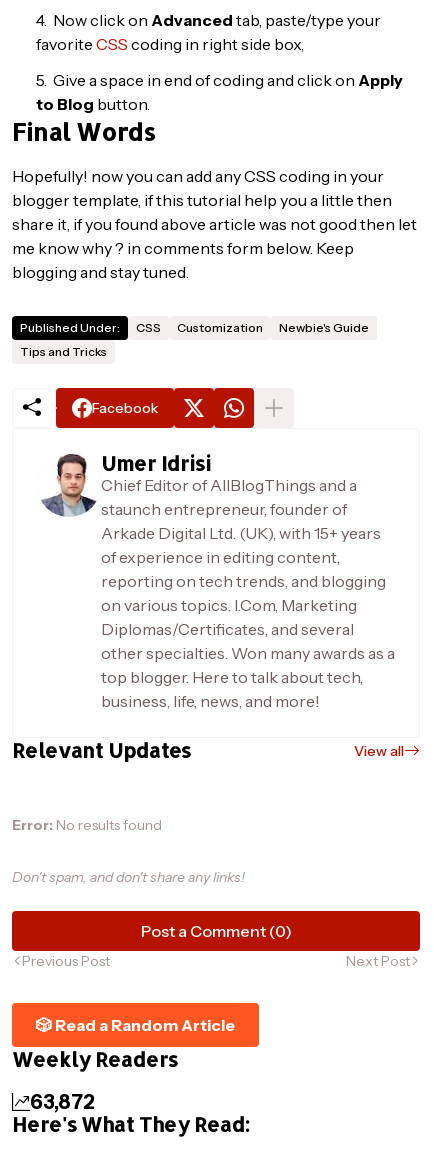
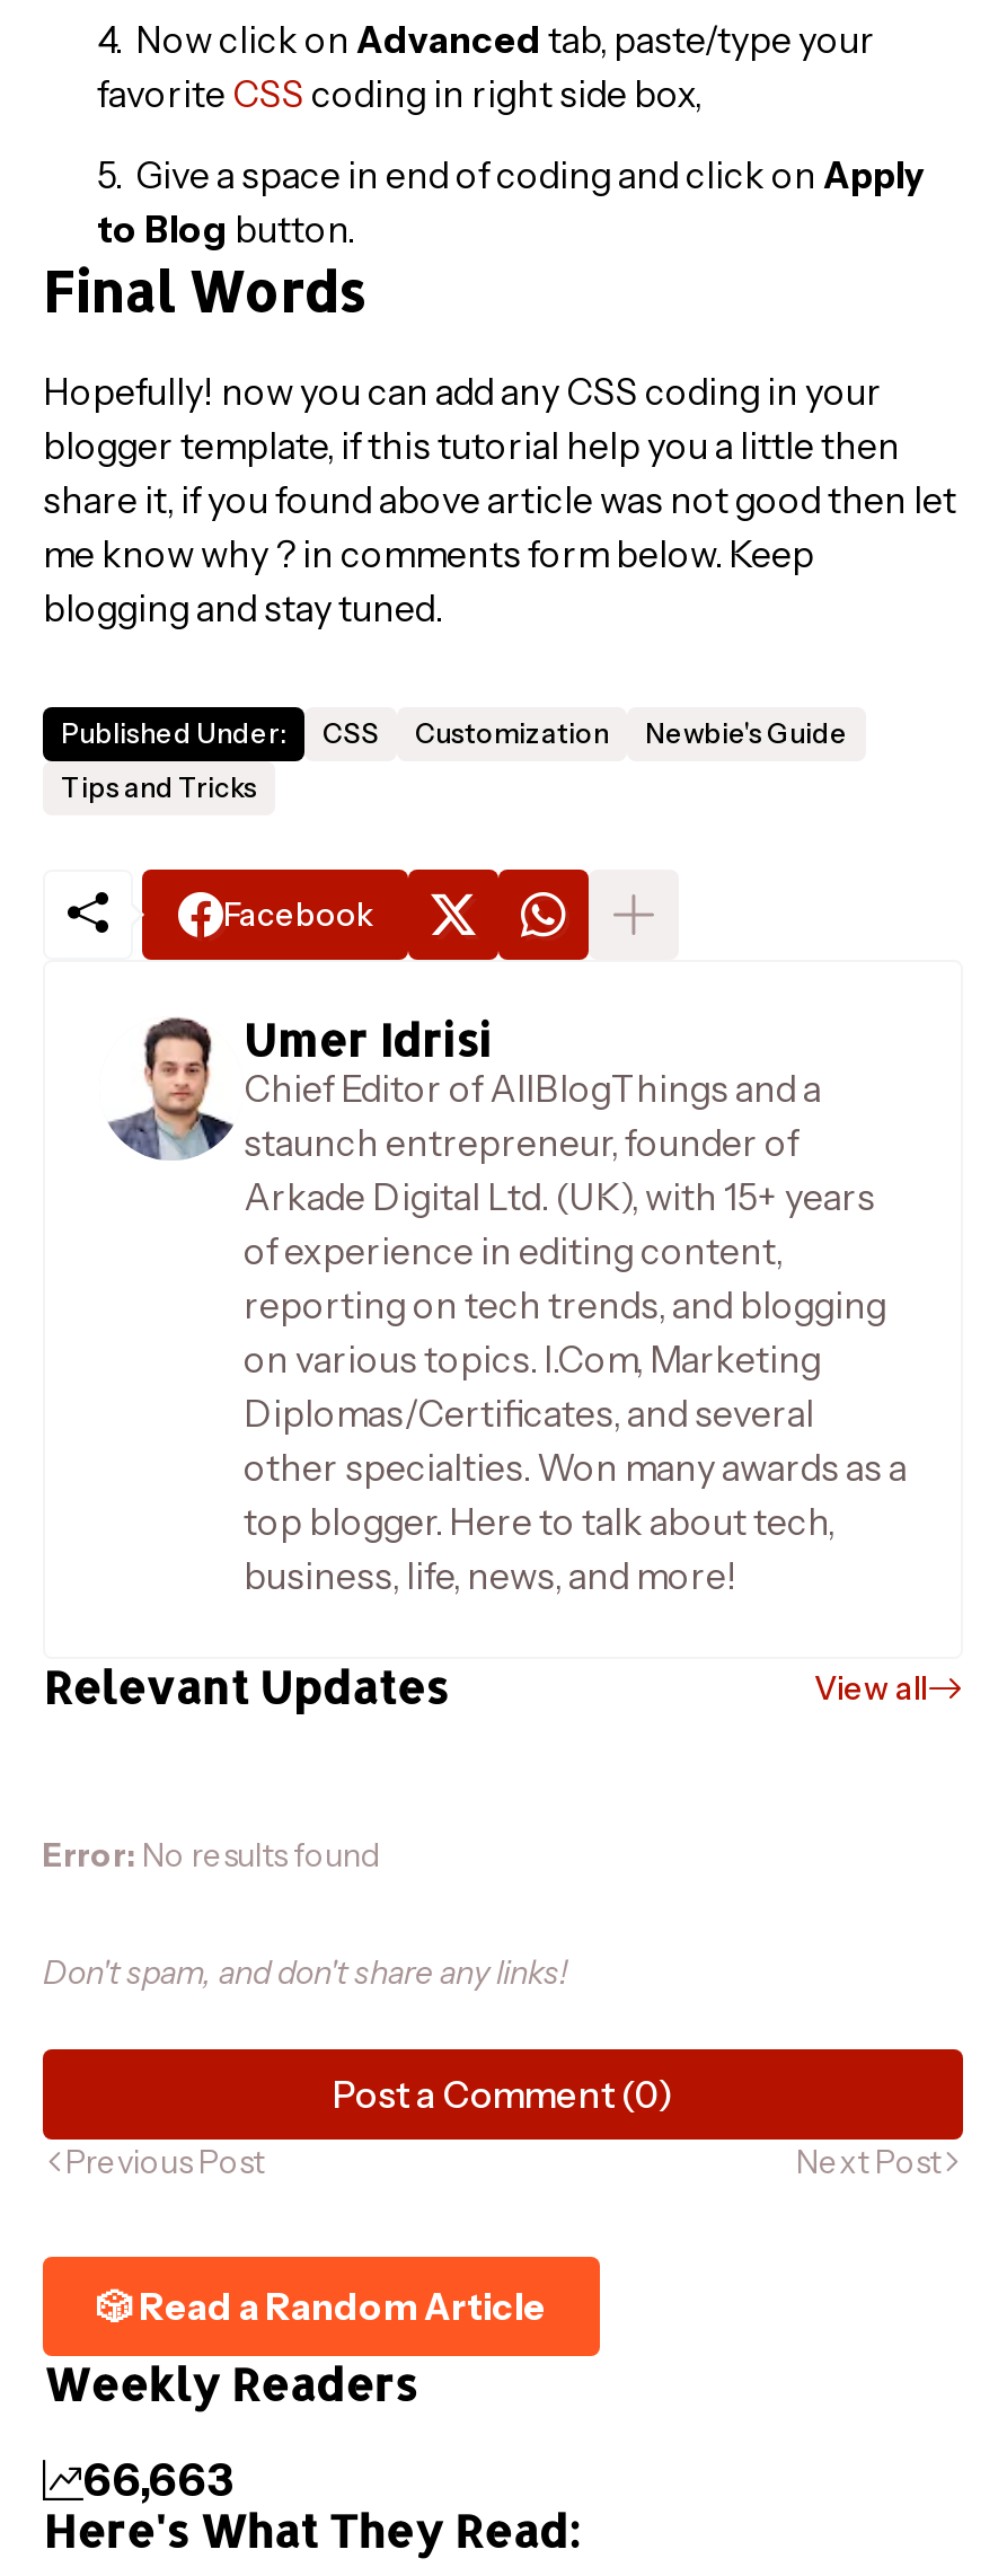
[30,1090,95,1114] 63,872 -> [83,2453,235,2507] 66,663

